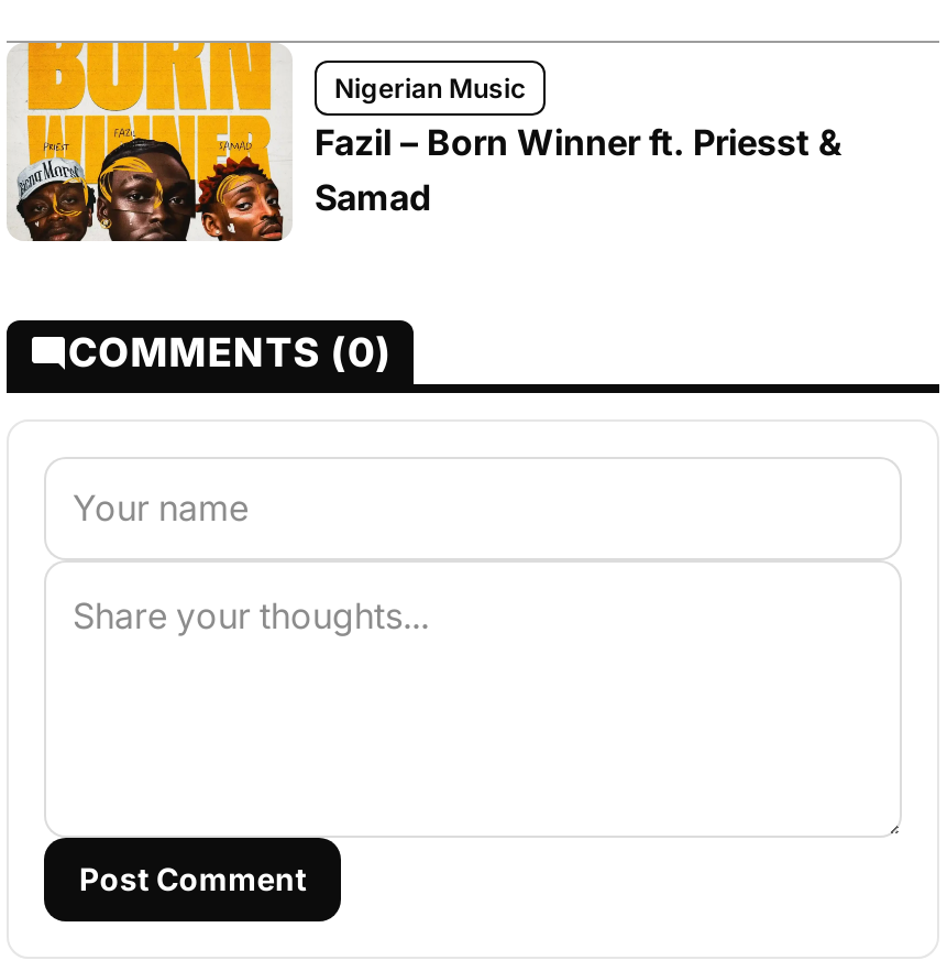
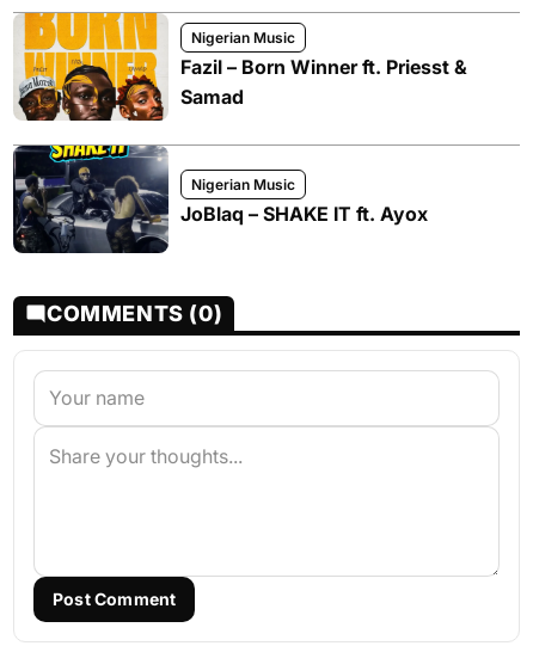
none -> [12,144,428,254] [image] | Nigerian Music | JoBlaq – SHAKE IT ft. Ayox

